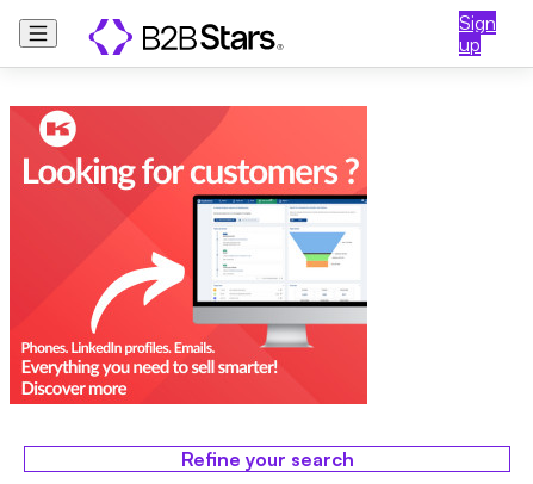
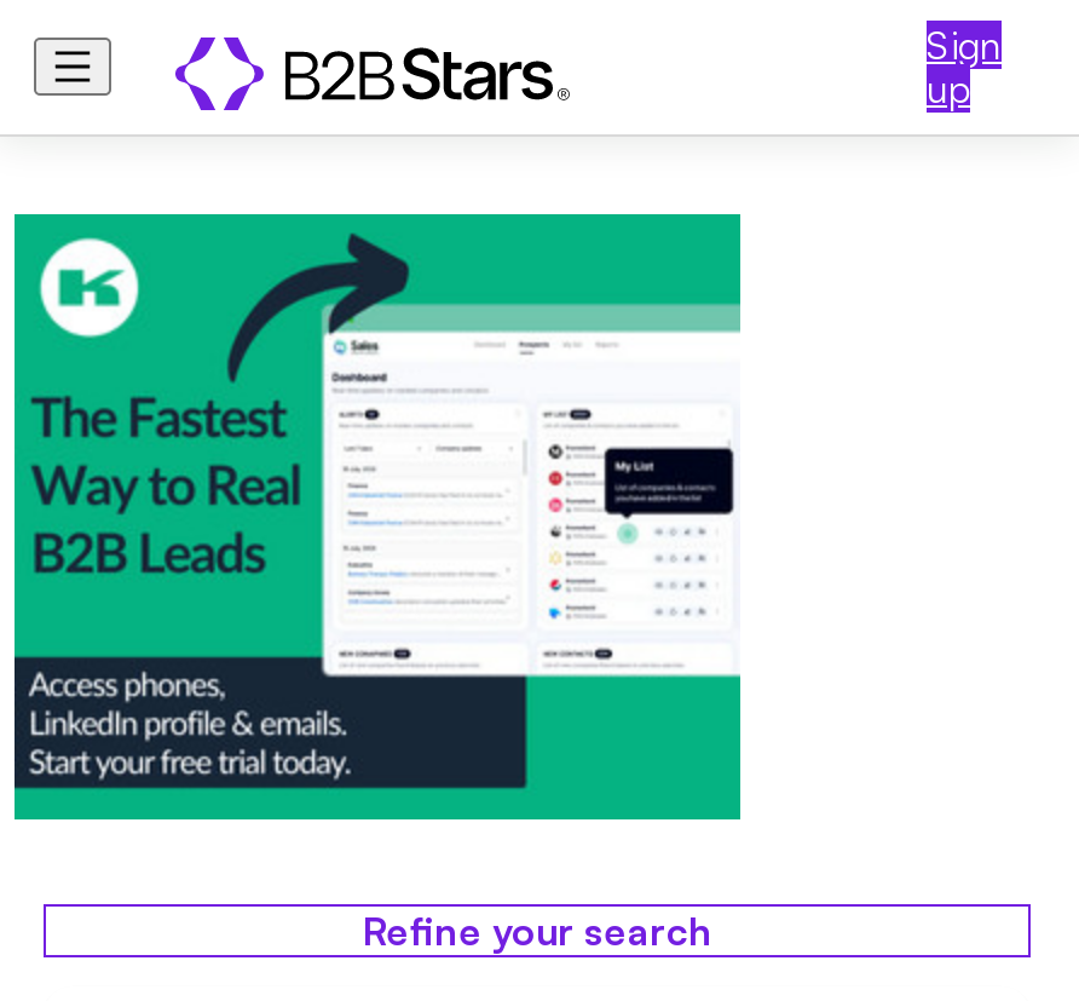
[8,105,368,405] [image] -> [12,212,743,822] [image]

